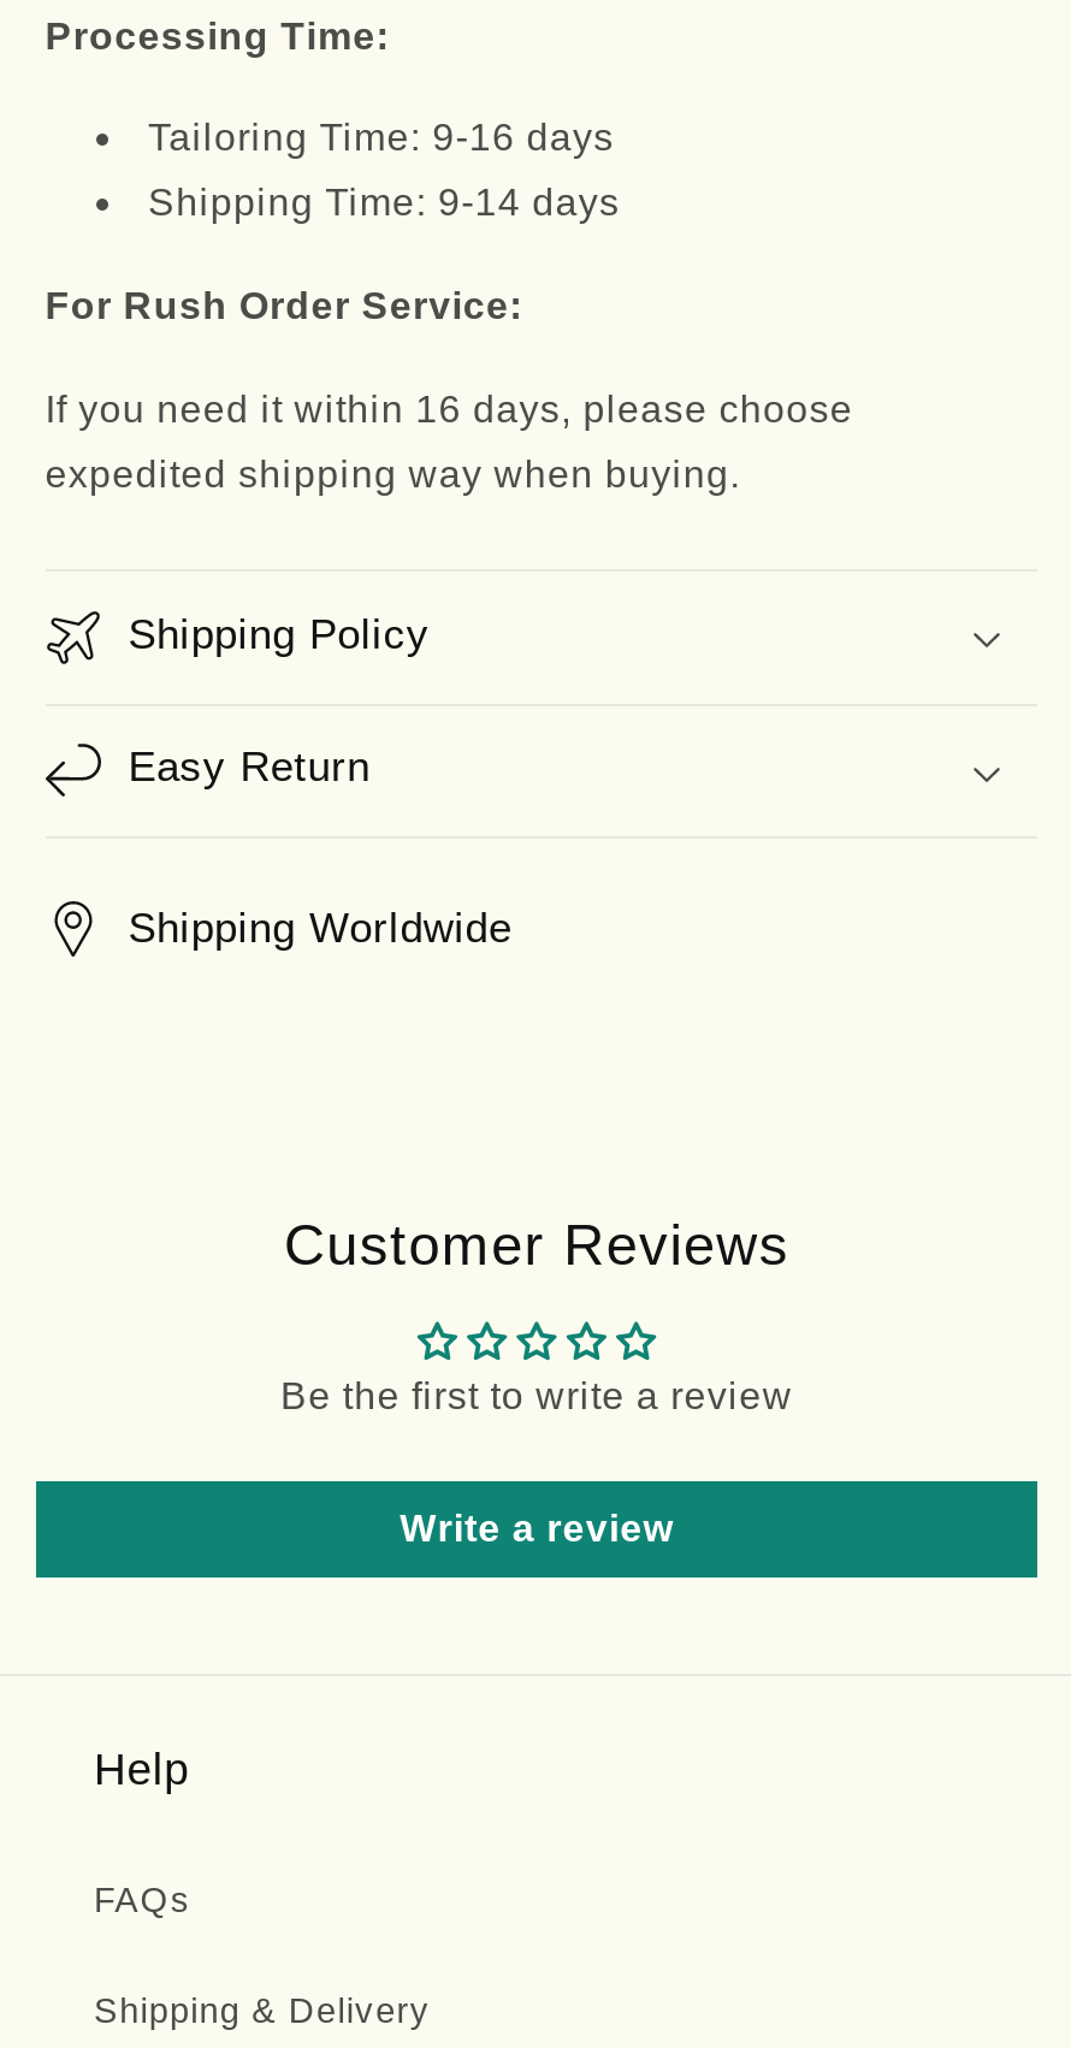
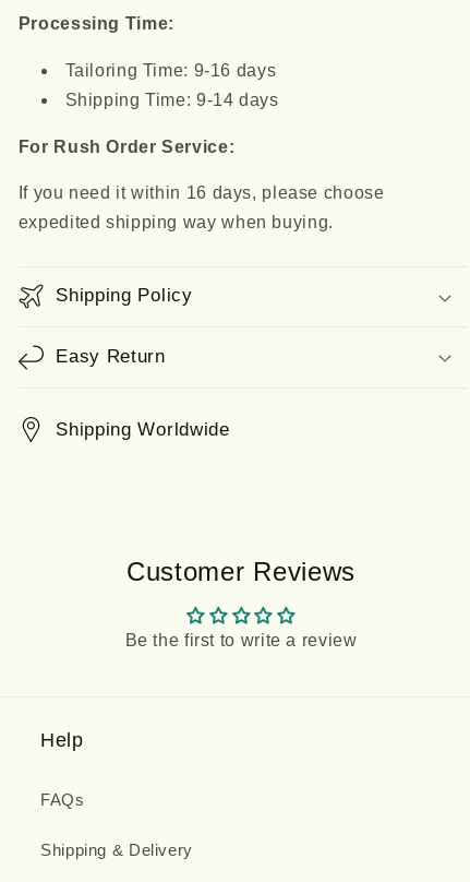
[400,1507,674,1548] Write a review -> none

